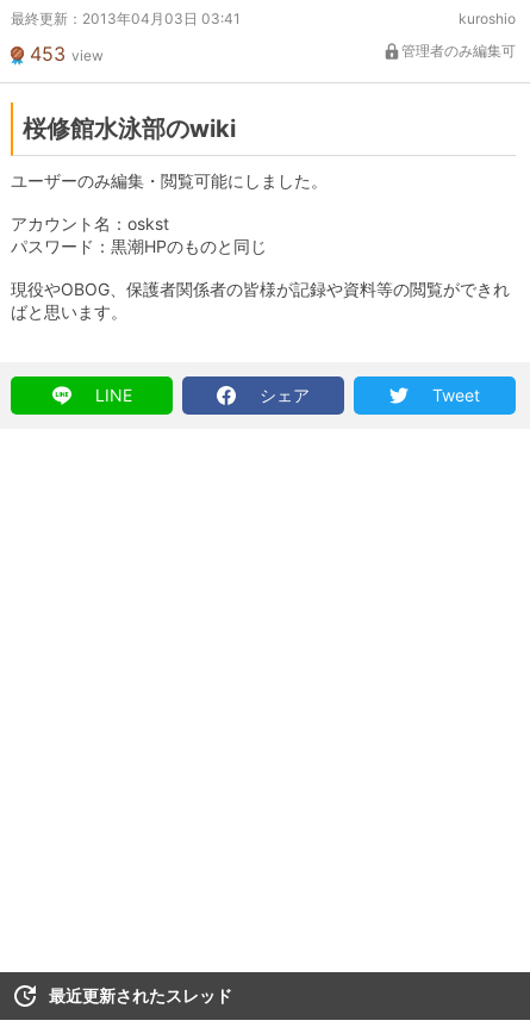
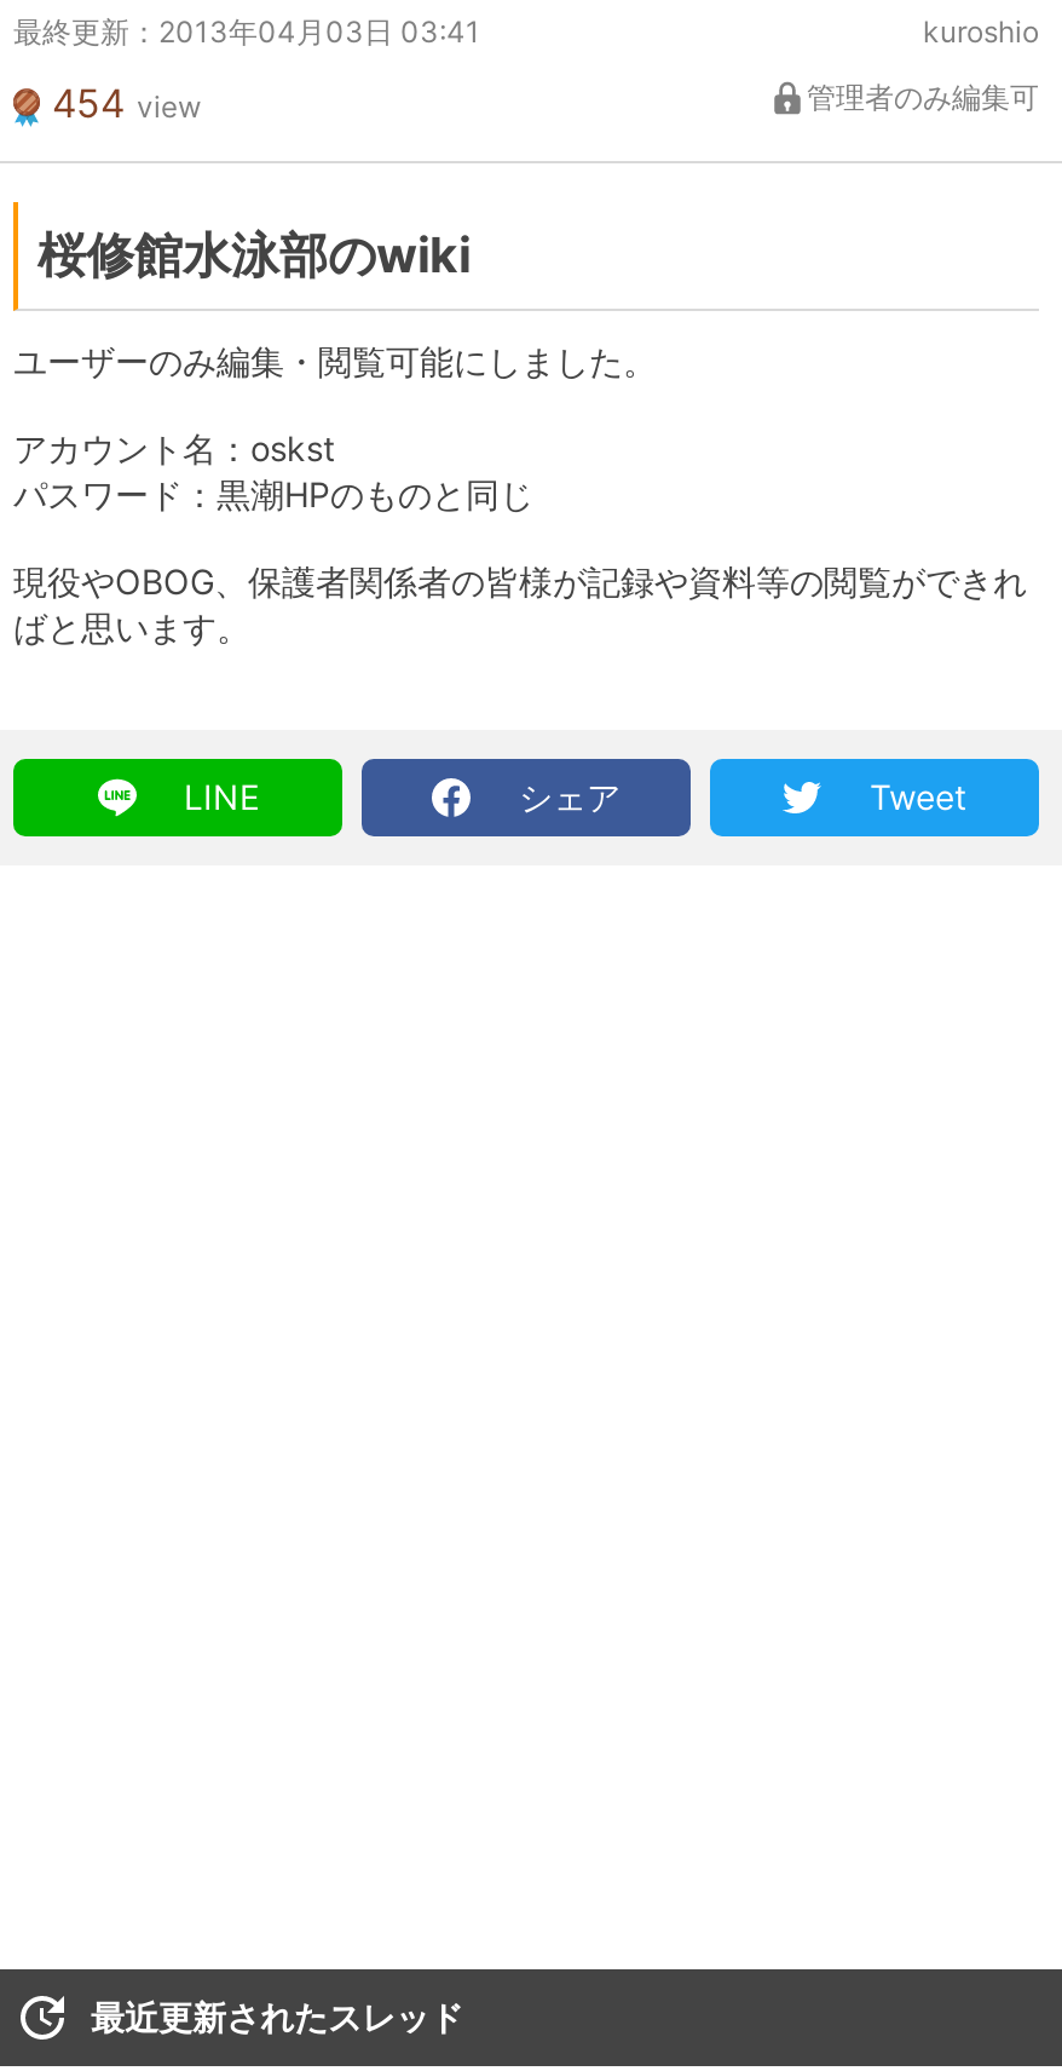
[30,42,104,66] 453 view -> [52,79,202,127] 454 view

